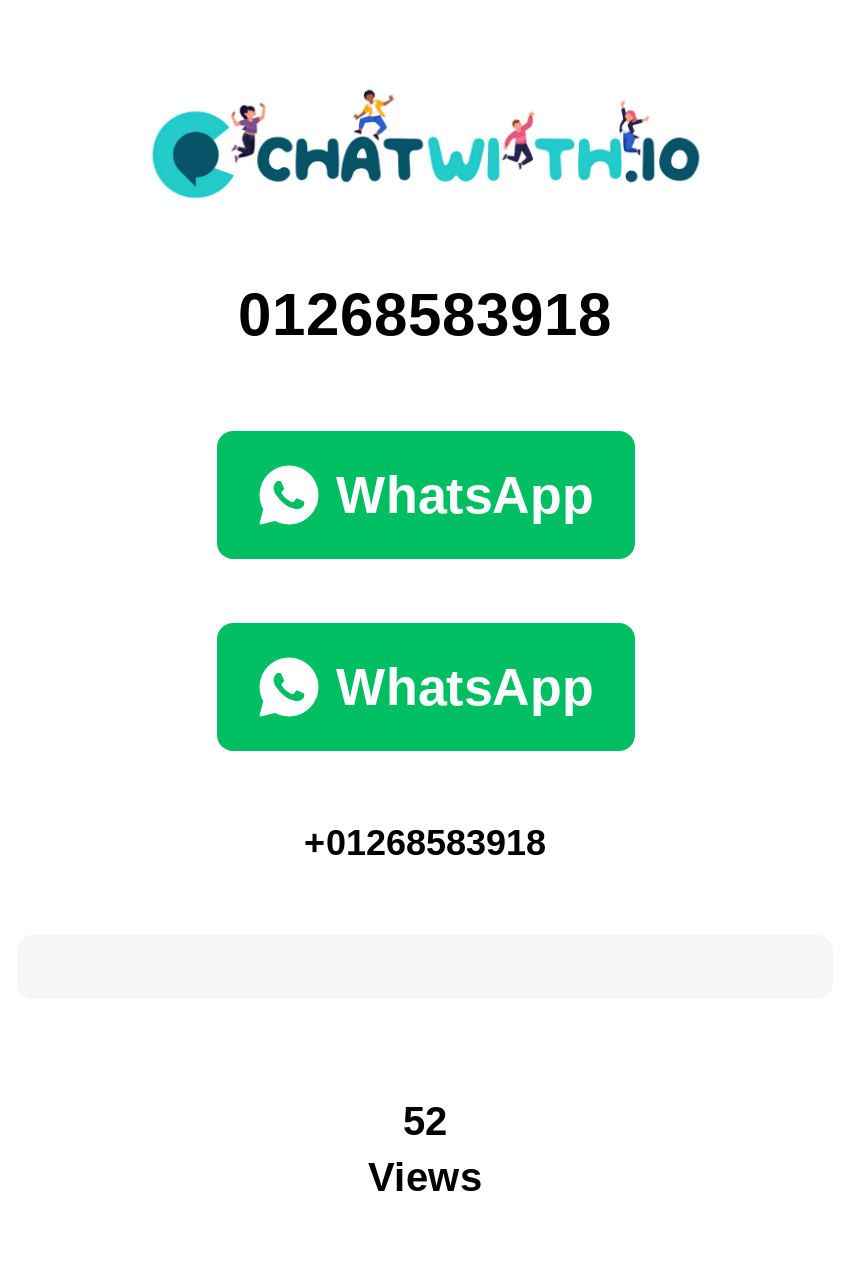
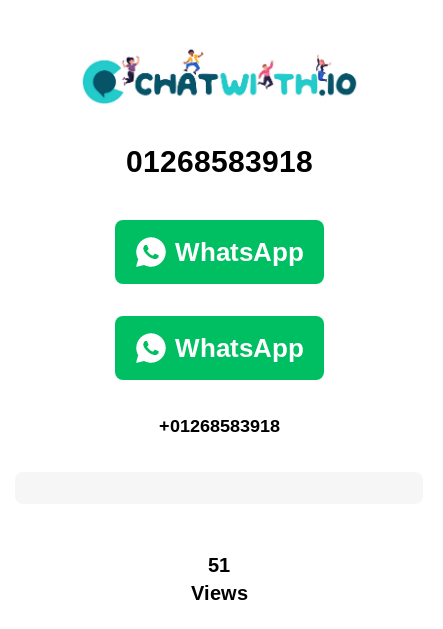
[403,1099,447,1143] 52 -> [208,554,230,576] 51

